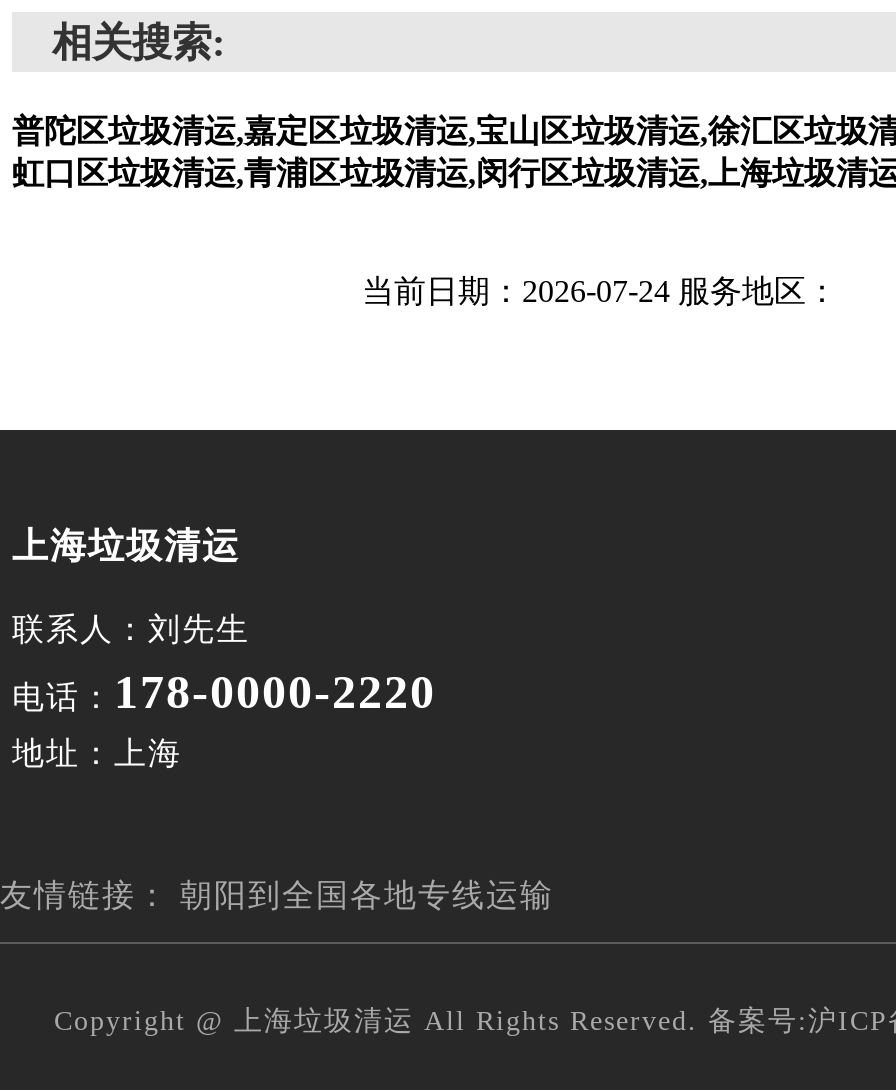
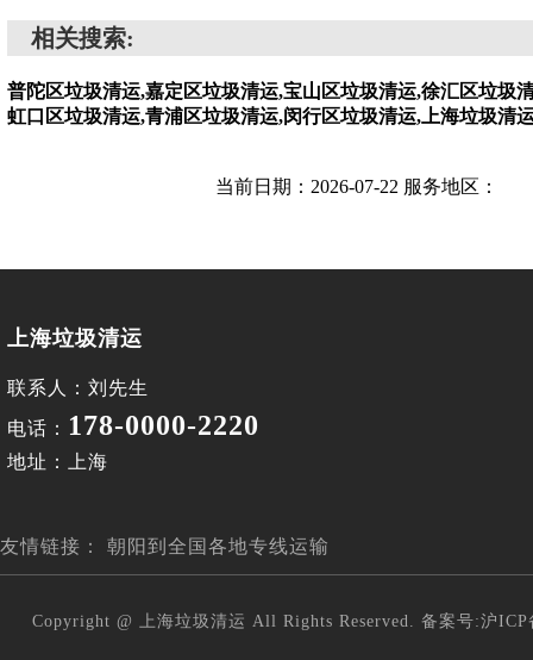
[362,274,838,308] 当前日期：2026-07-24 服务地区： -> [215,176,498,197] 当前日期：2026-07-22 服务地区：

